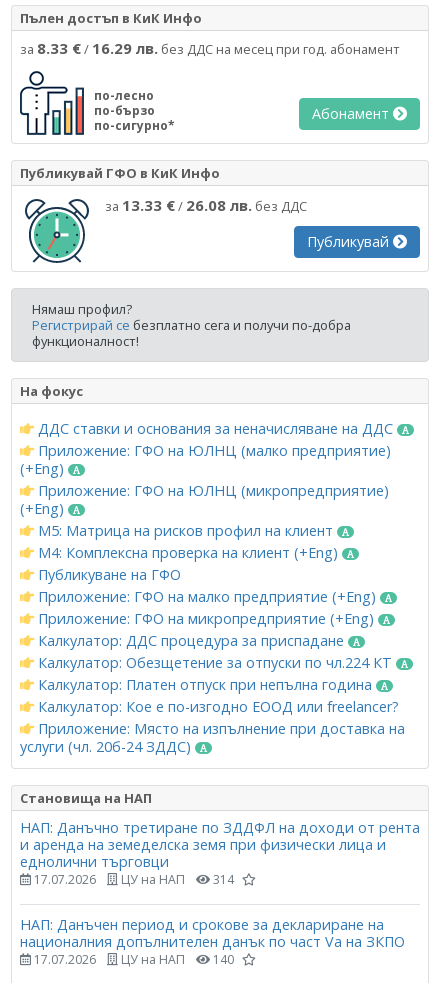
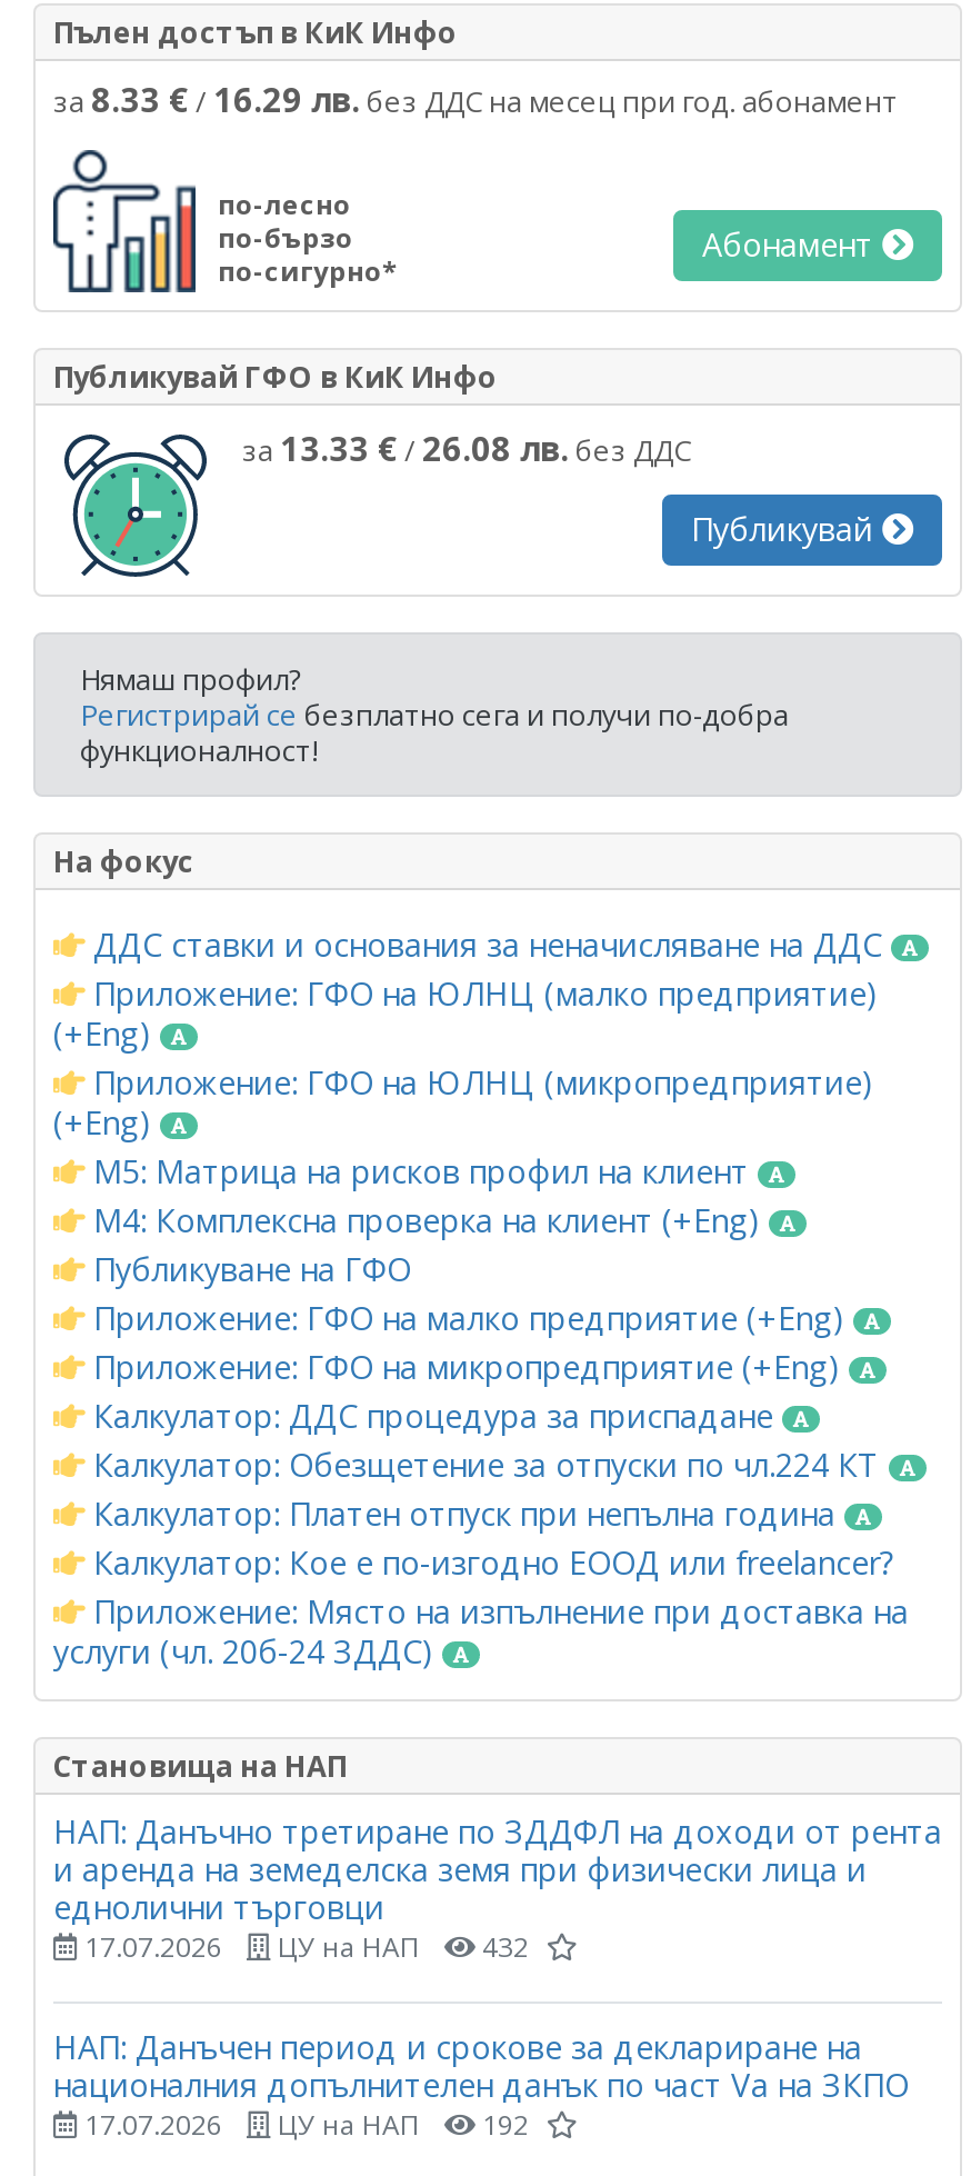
[31,871,234,888] 17.07.2026 ЦУ на НАП 314 -> [78,1928,529,1966] 17.07.2026 ЦУ на НАП 432
[210,951,234,968] 140 -> [476,2106,529,2144] 192

